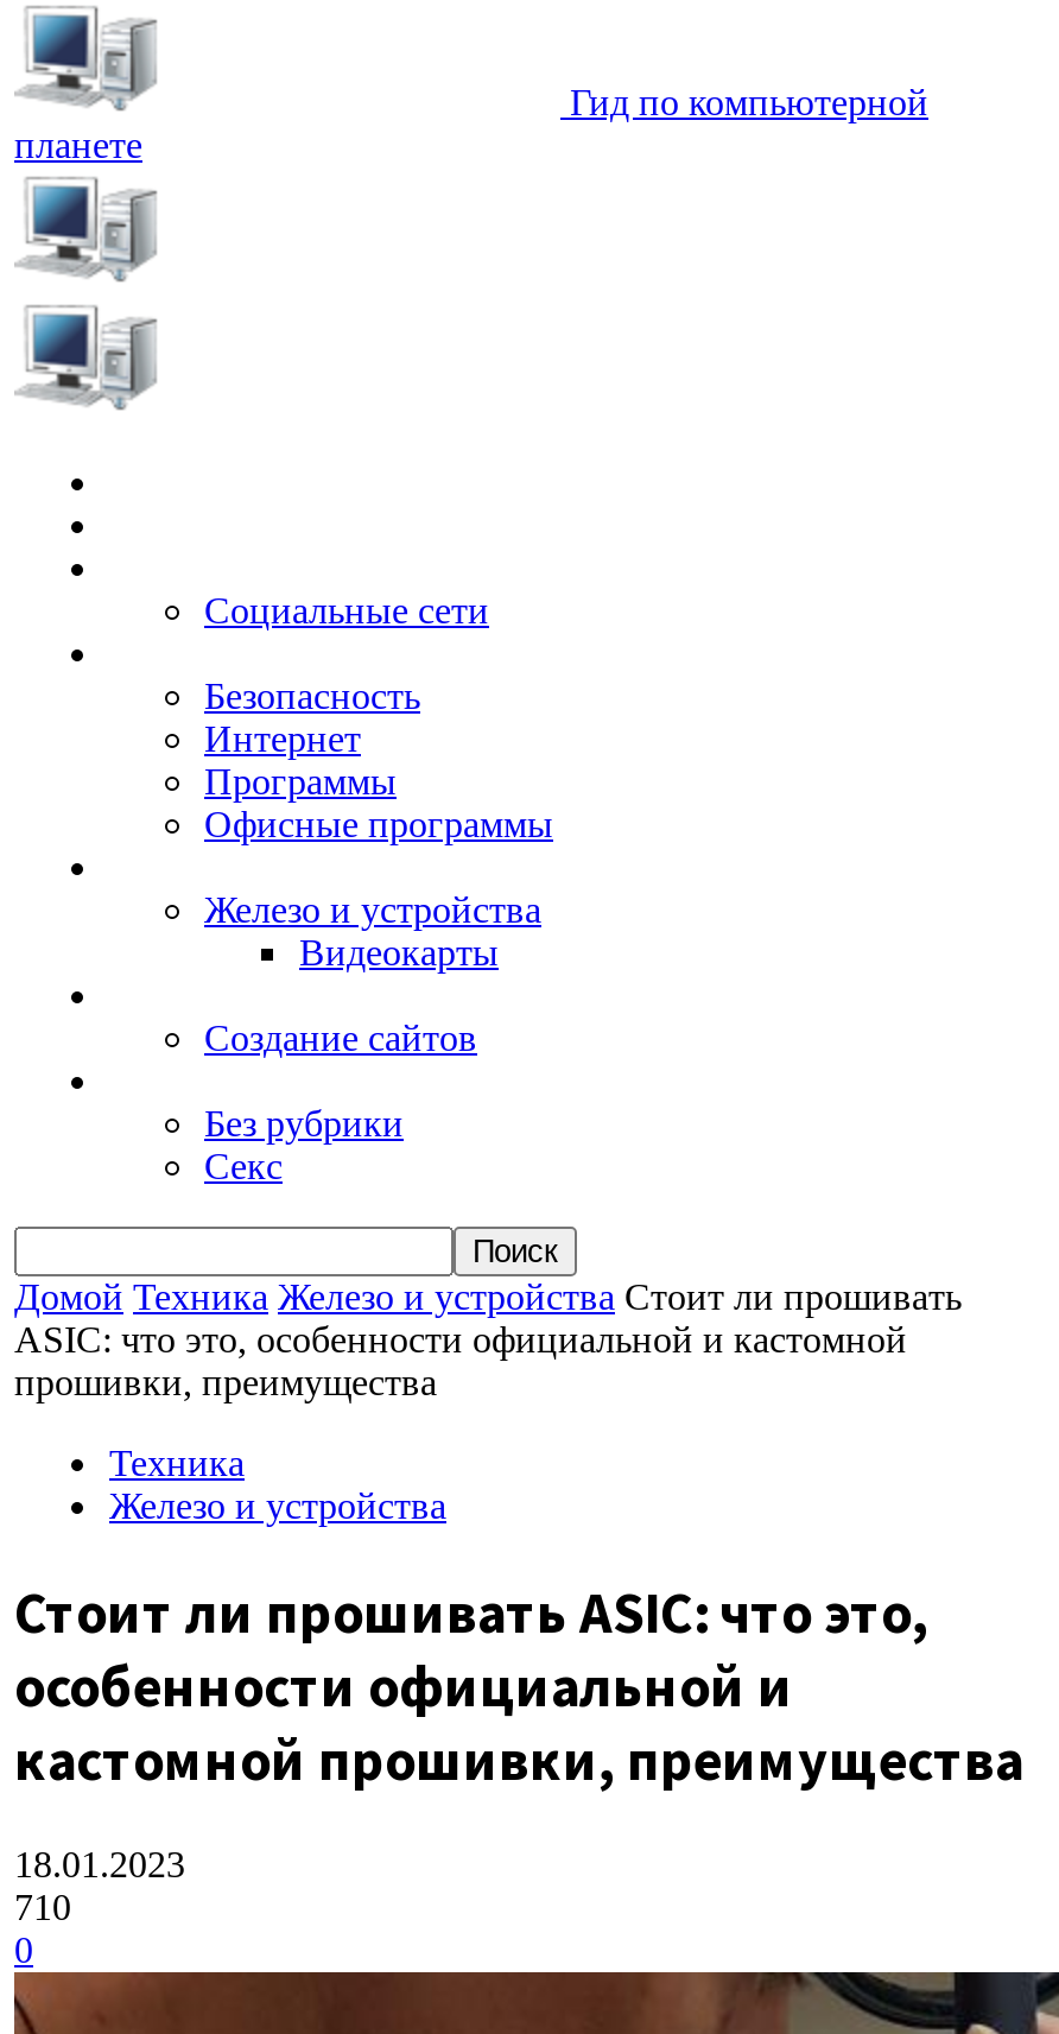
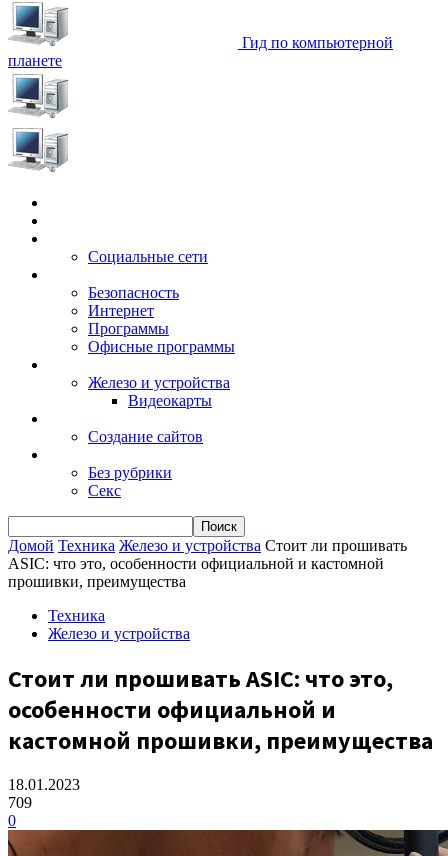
[14,1886,71,1927] 710 -> [8,794,32,811] 709

